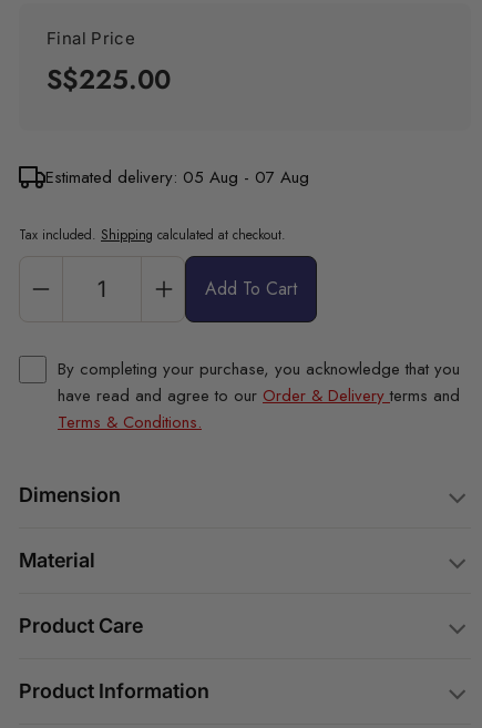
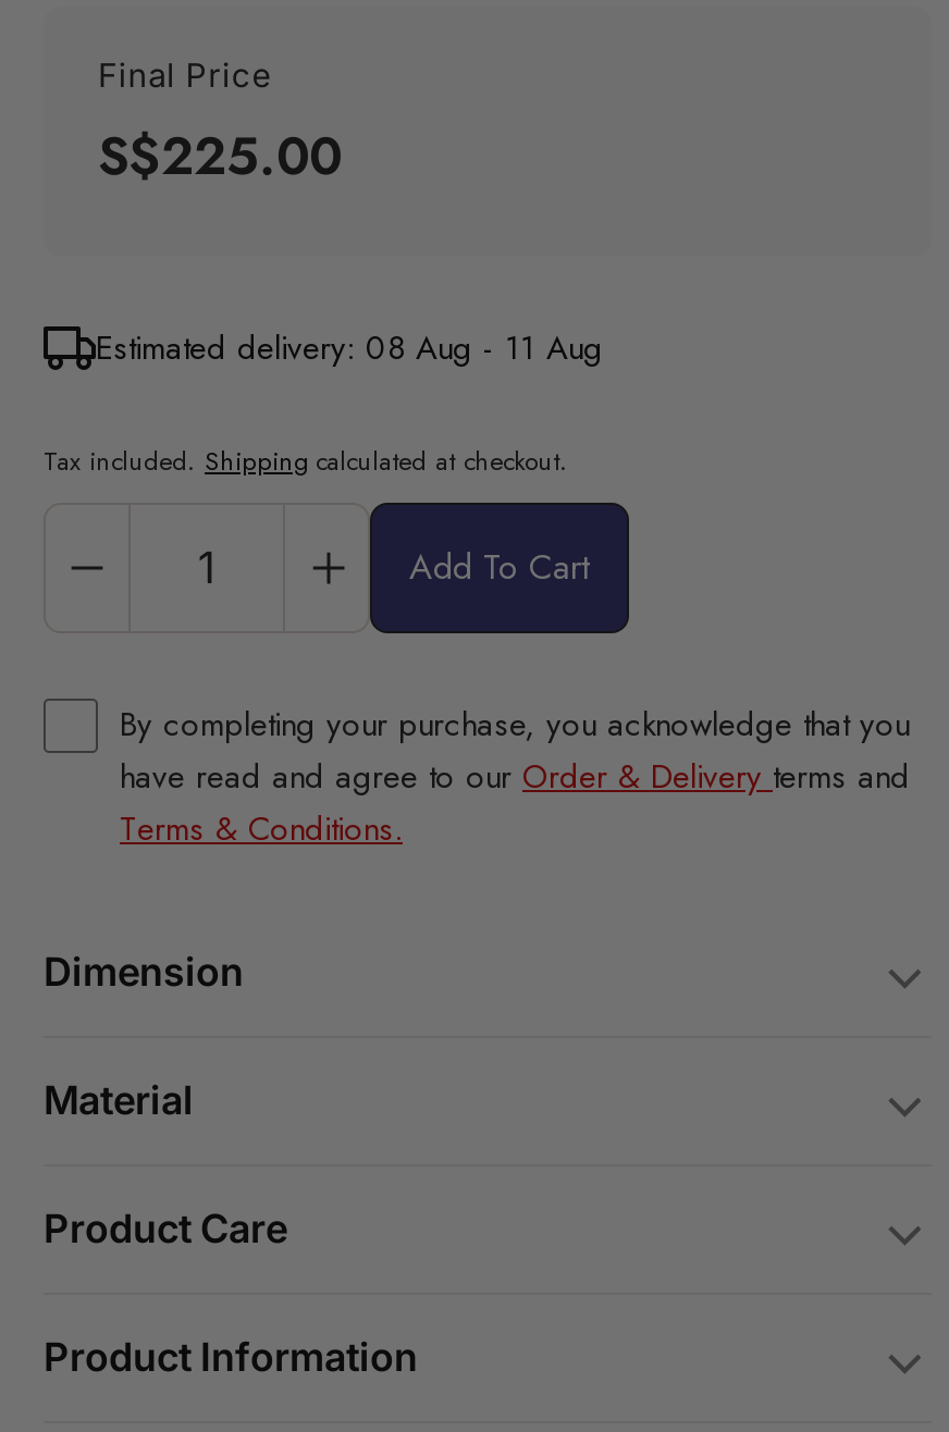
[45,165,309,189] Estimated delivery: 05 Aug - 07 Aug -> [96,323,603,371] Estimated delivery: 08 Aug - 11 Aug

